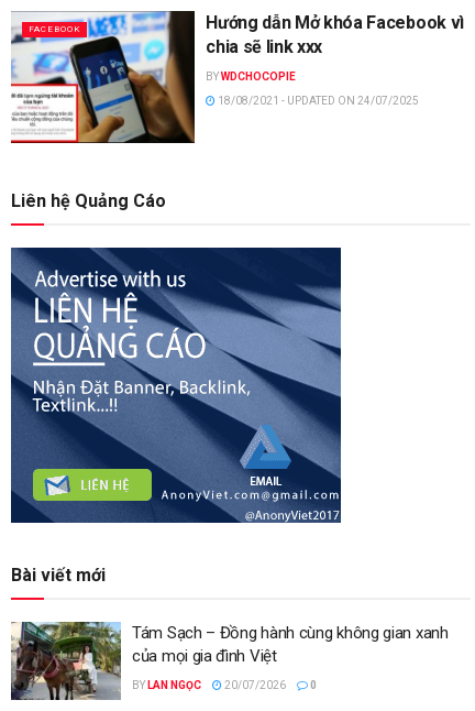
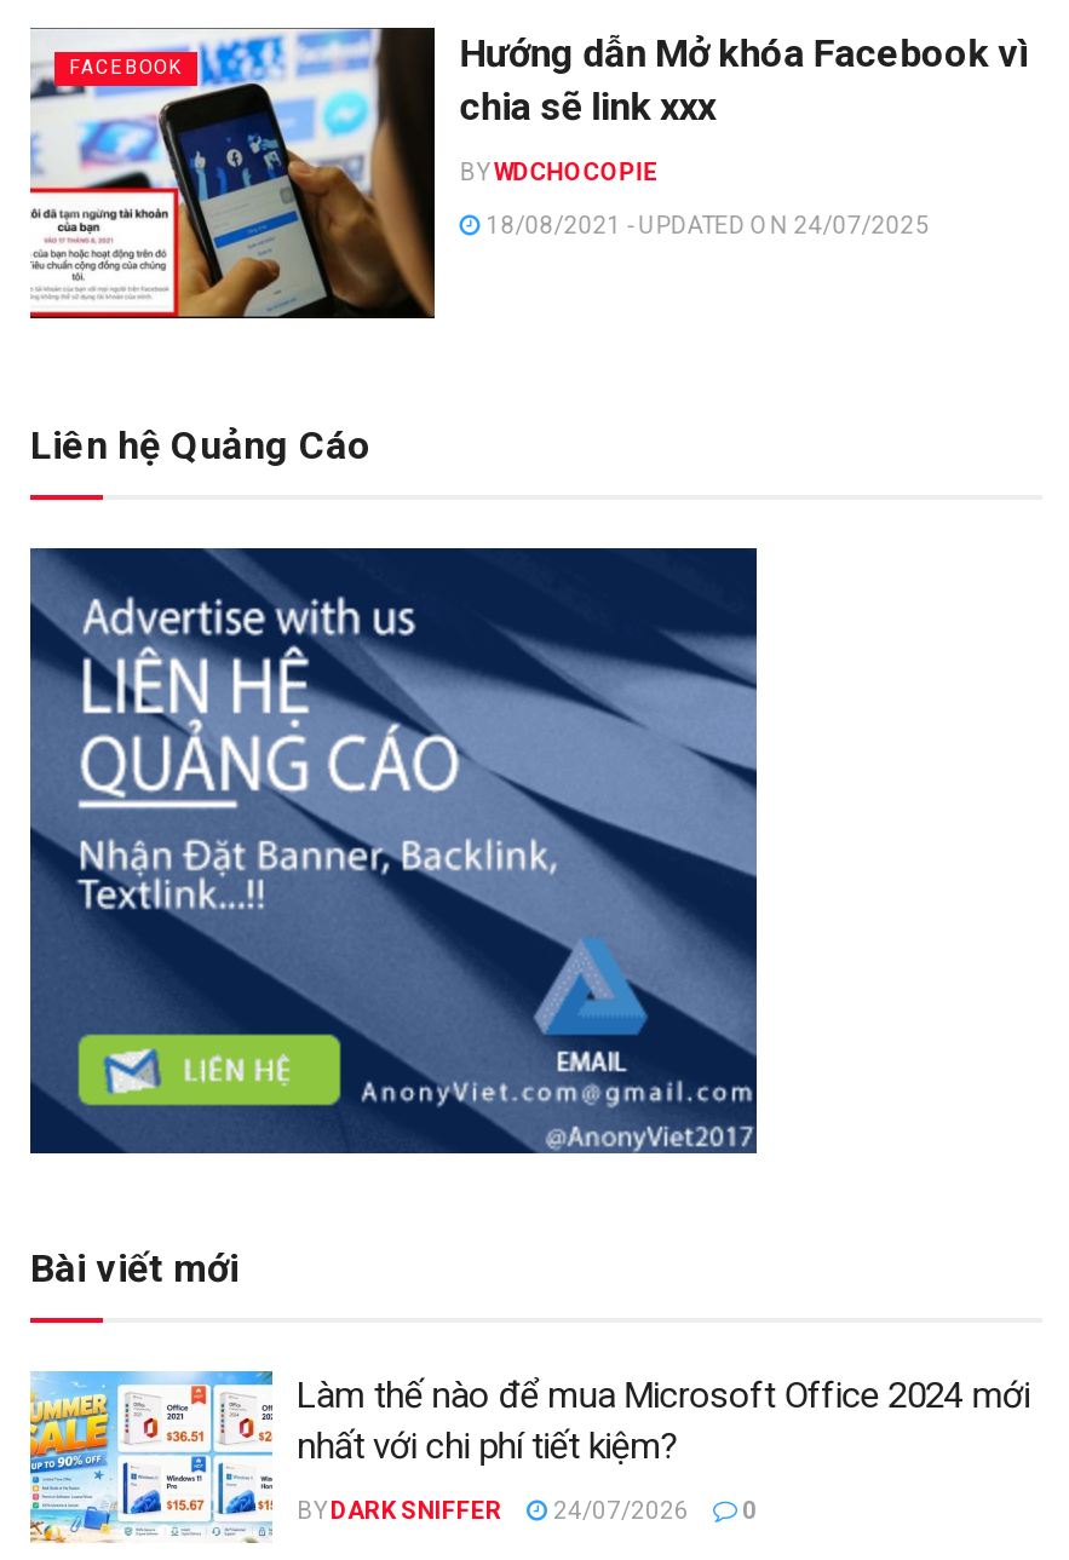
[10,621,448,701] [image] | Tám Sạch – Đồng hành cùng không gian xanh | của mọi gia đình Việt -> [28,1369,1030,1545] [image] | Làm thế nào để mua Microsoft Office 2024 mới | nhất với chi phí tiết kiệm?
[132,679,286,691] BY LAN NGỌC | 20/07/2026 -> [297,1496,689,1522] BY DARK SNIFFER | 24/07/2026

